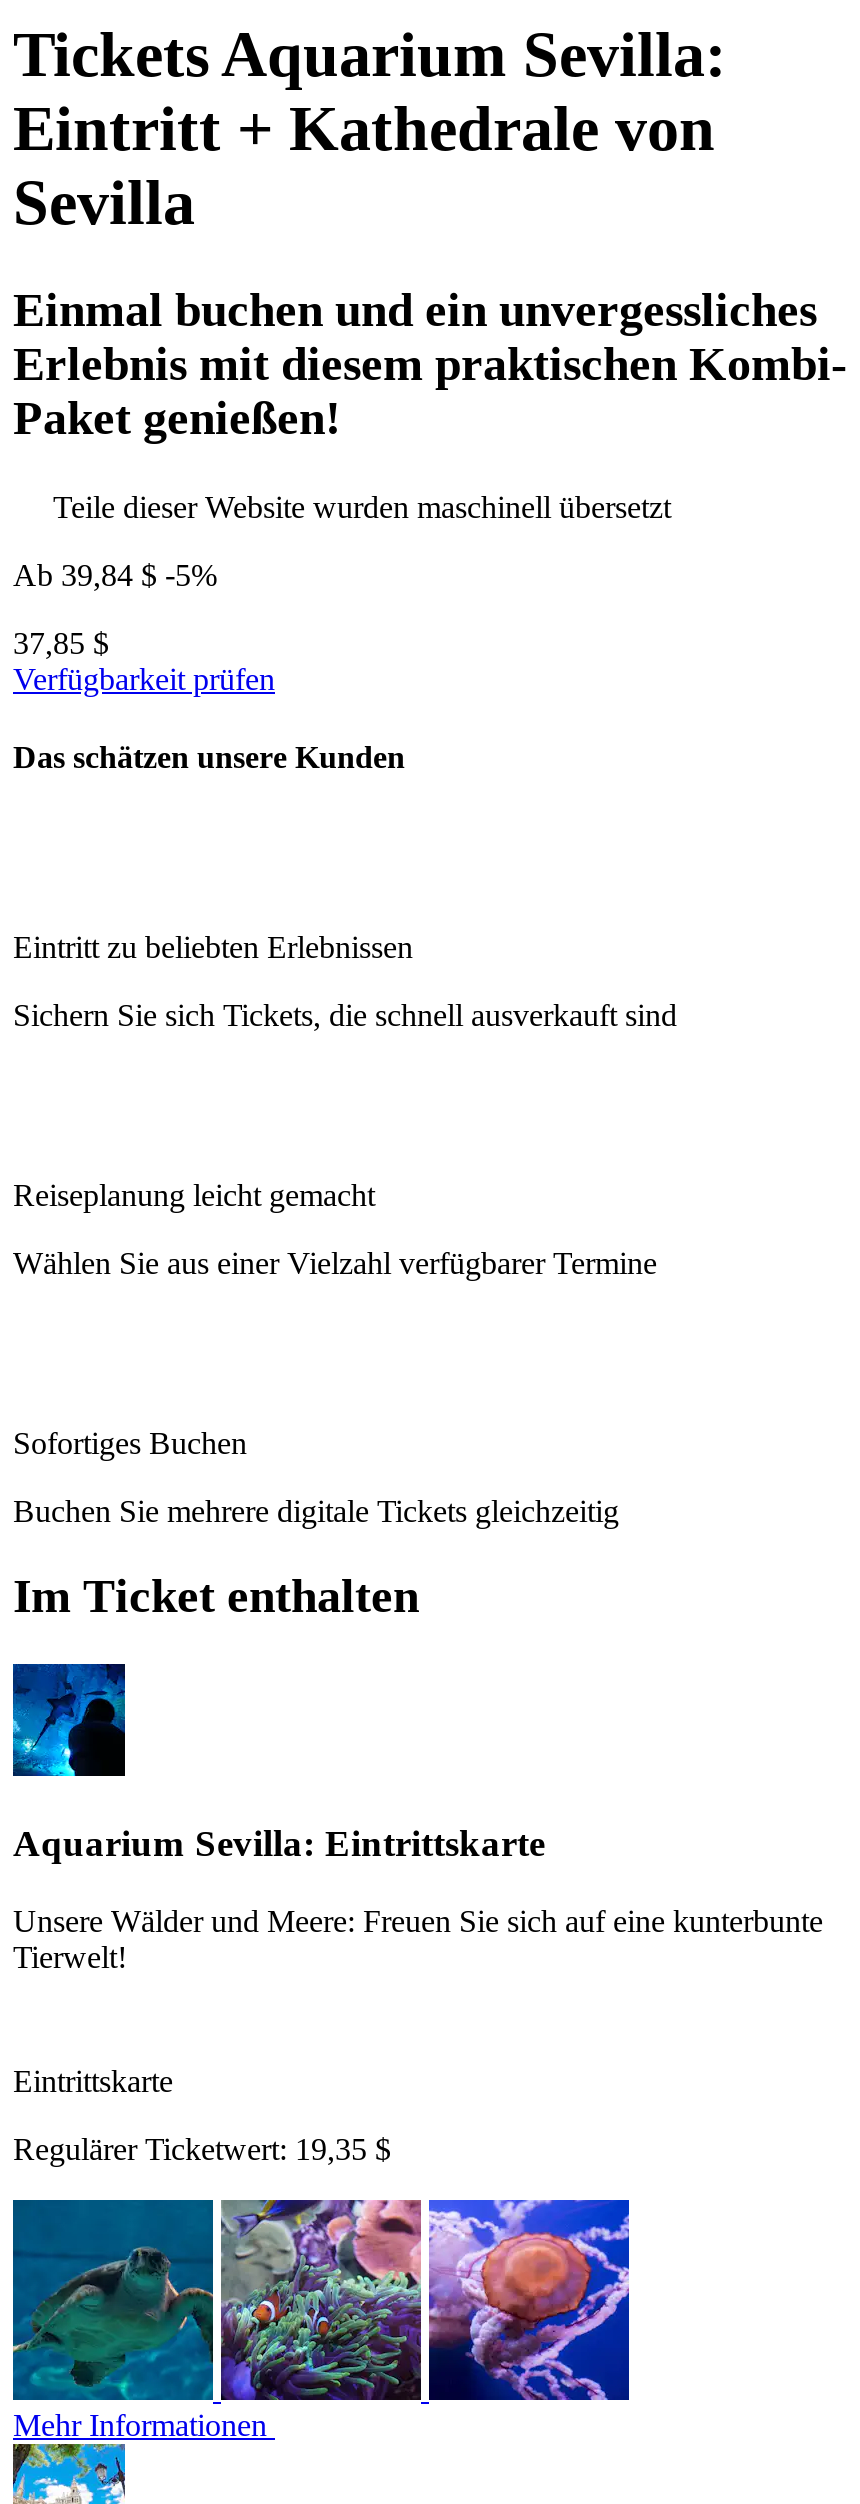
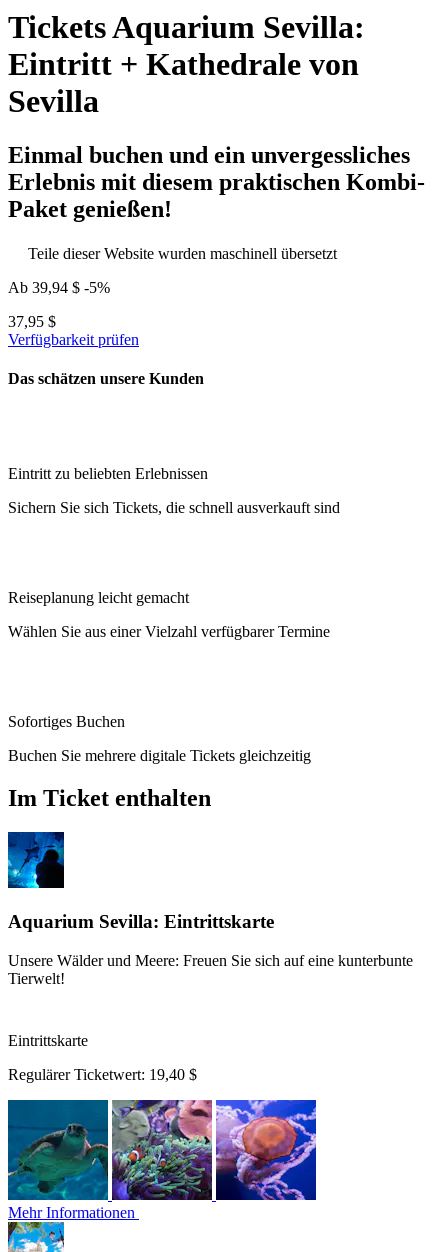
[13,558,217,592] Ab 39,84 $ -5% -> [8,279,110,296] Ab 39,94 $ -5%
[13,626,109,660] 37,85 $ -> [8,313,56,330] 37,95 $
[13,2131,391,2165] Regulärer Ticketwert: 19,35 $ -> [8,1066,197,1083] Regulärer Ticketwert: 19,40 $

